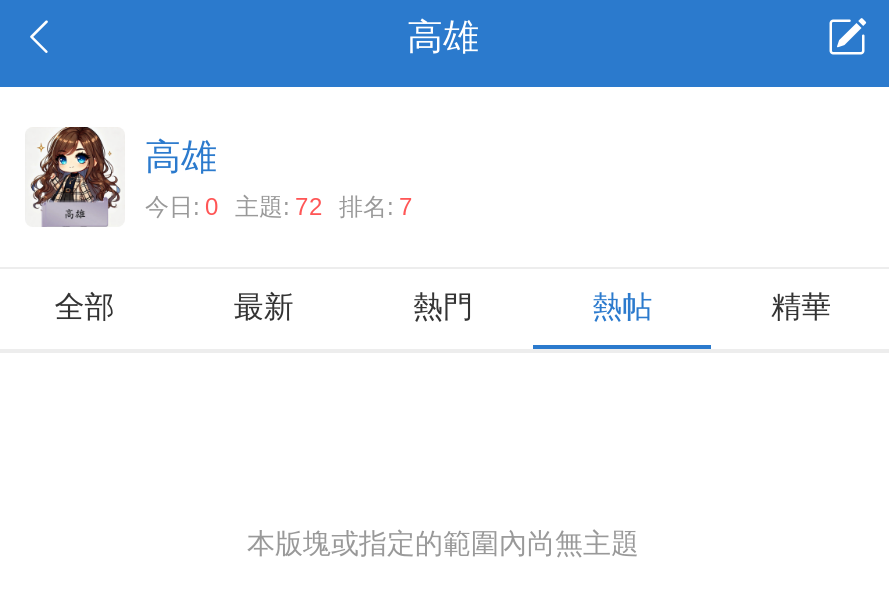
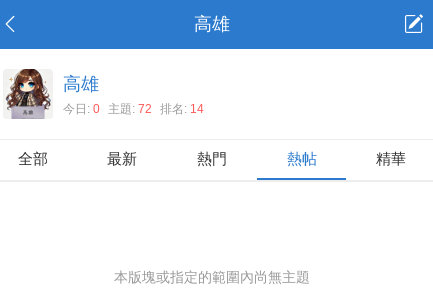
[145,193,413,221] 今日: 0 主題: 72 排名: 7 -> [63,102,204,116] 今日: 0 主題: 72 排名: 14

